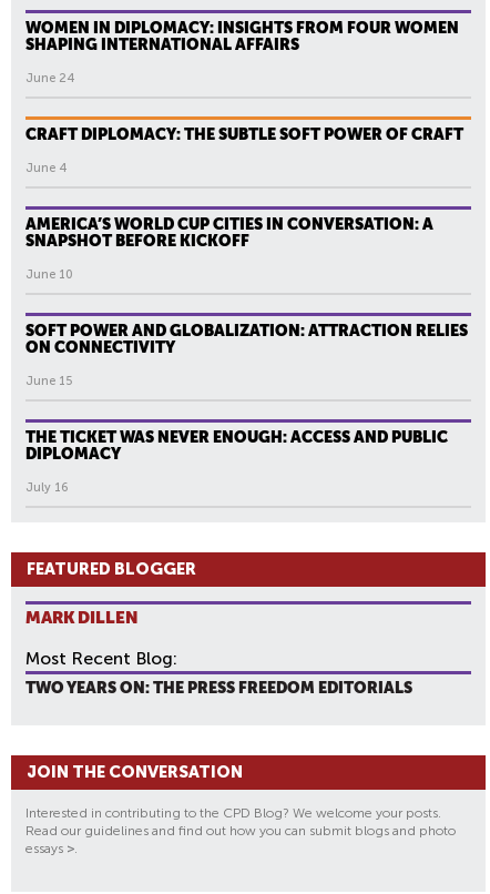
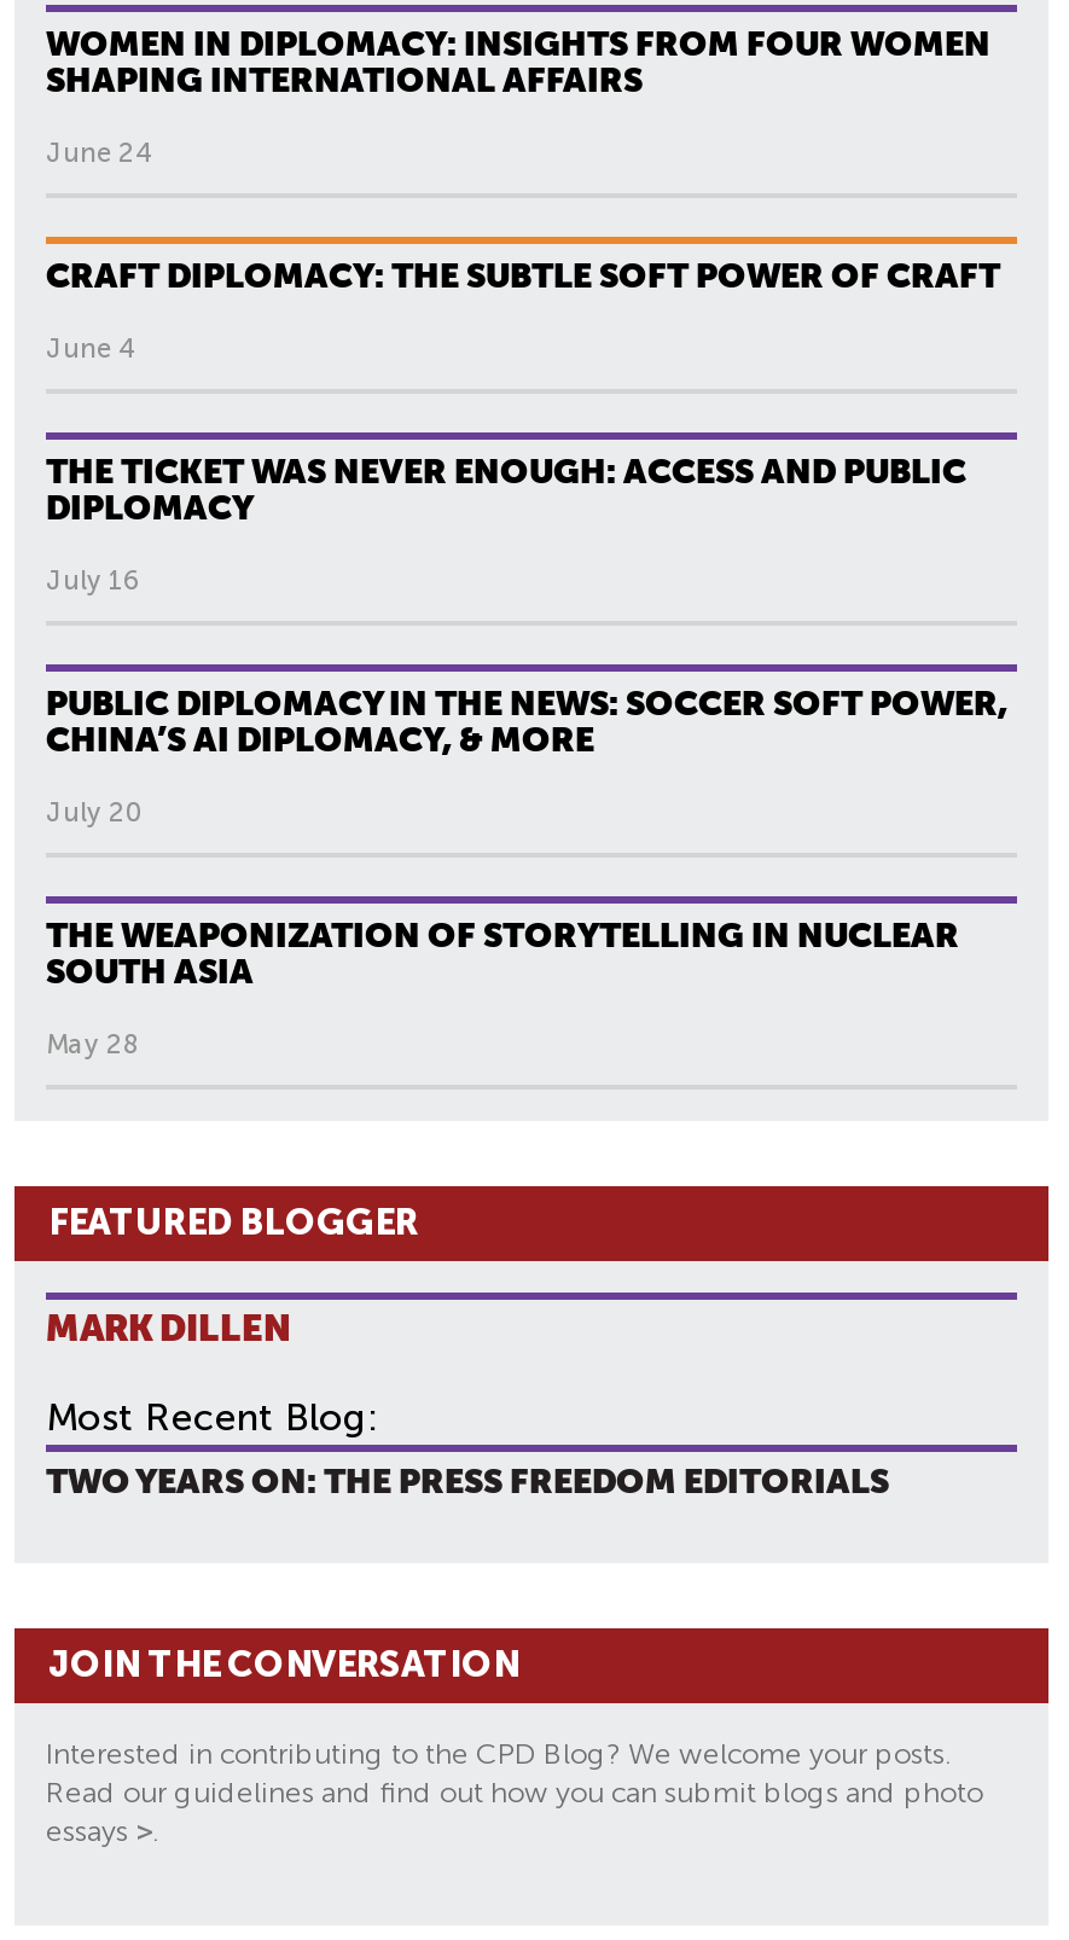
[25,215,468,388] AMERICA’S WORLD CUP CITIES IN CONVERSATION: A | SNAPSHOT BEFORE KICKOFF | June 10 | SOFT POWER AND GLOBALIZATION: ATTRACTION RELIES | ON CONNECTIVITY | June 15 -> none
moved [25,428,448,495] -> [46,452,966,597]: THE TICKET WAS NEVER ENOUGH: ACCESS AND PUBLIC | DIPLOMACY | July 16
none -> [46,684,1007,1061] PUBLIC DIPLOMACY IN THE NEWS: SOCCER SOFT POWER, | CHINA’S AI DIPLOMACY, & MORE | July 20 | THE WEAPONIZATION OF STORYTELLING IN NUCLEAR | SOUTH ASIA | May 28

